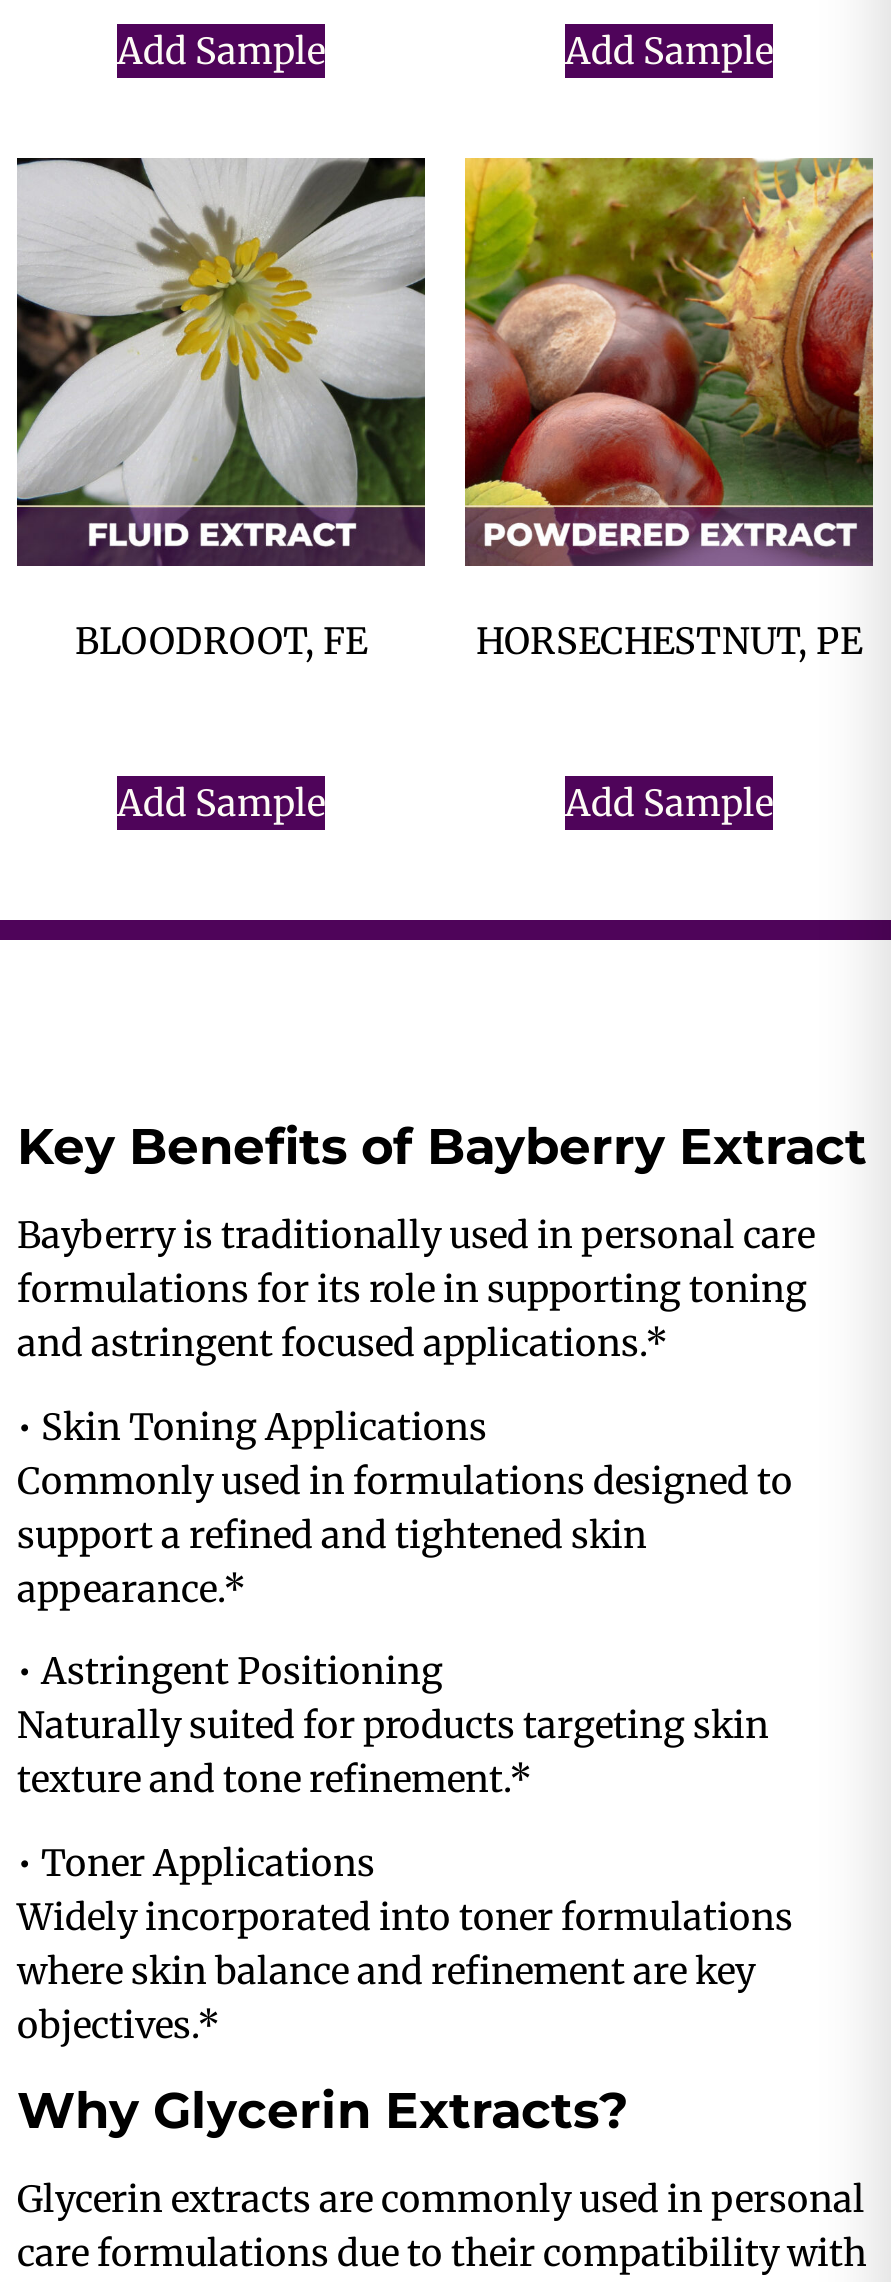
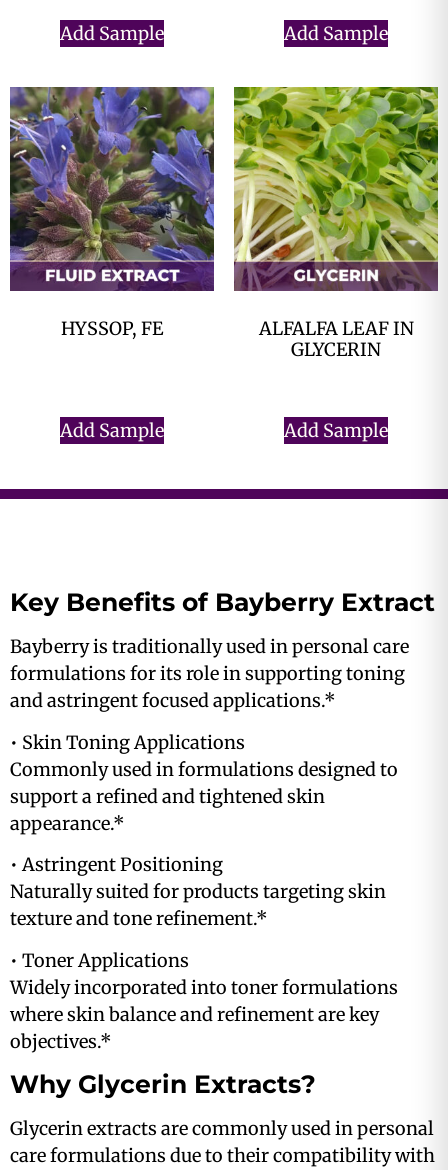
[15,156,427,664] [image] | BLOODROOT, FE -> [9,86,215,340] [image] | HYSSOP, FE
[463,156,875,664] [image] | HORSECHESTNUT, PE -> [233,86,439,361] [image] | ALFALFA LEAF IN | GLYCERIN

